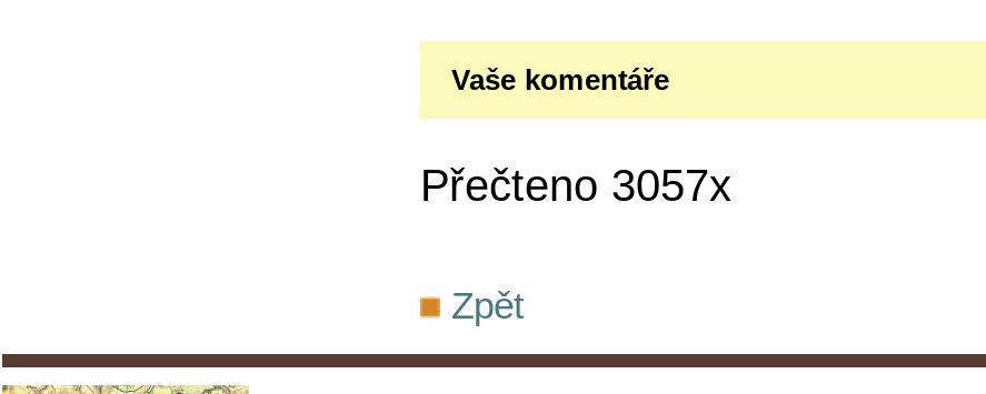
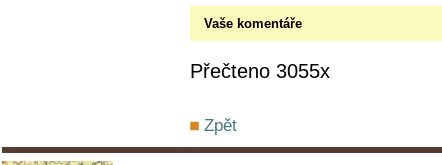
[420,161,731,210] Přečteno 3057x -> [190,60,330,82] Přečteno 3055x

